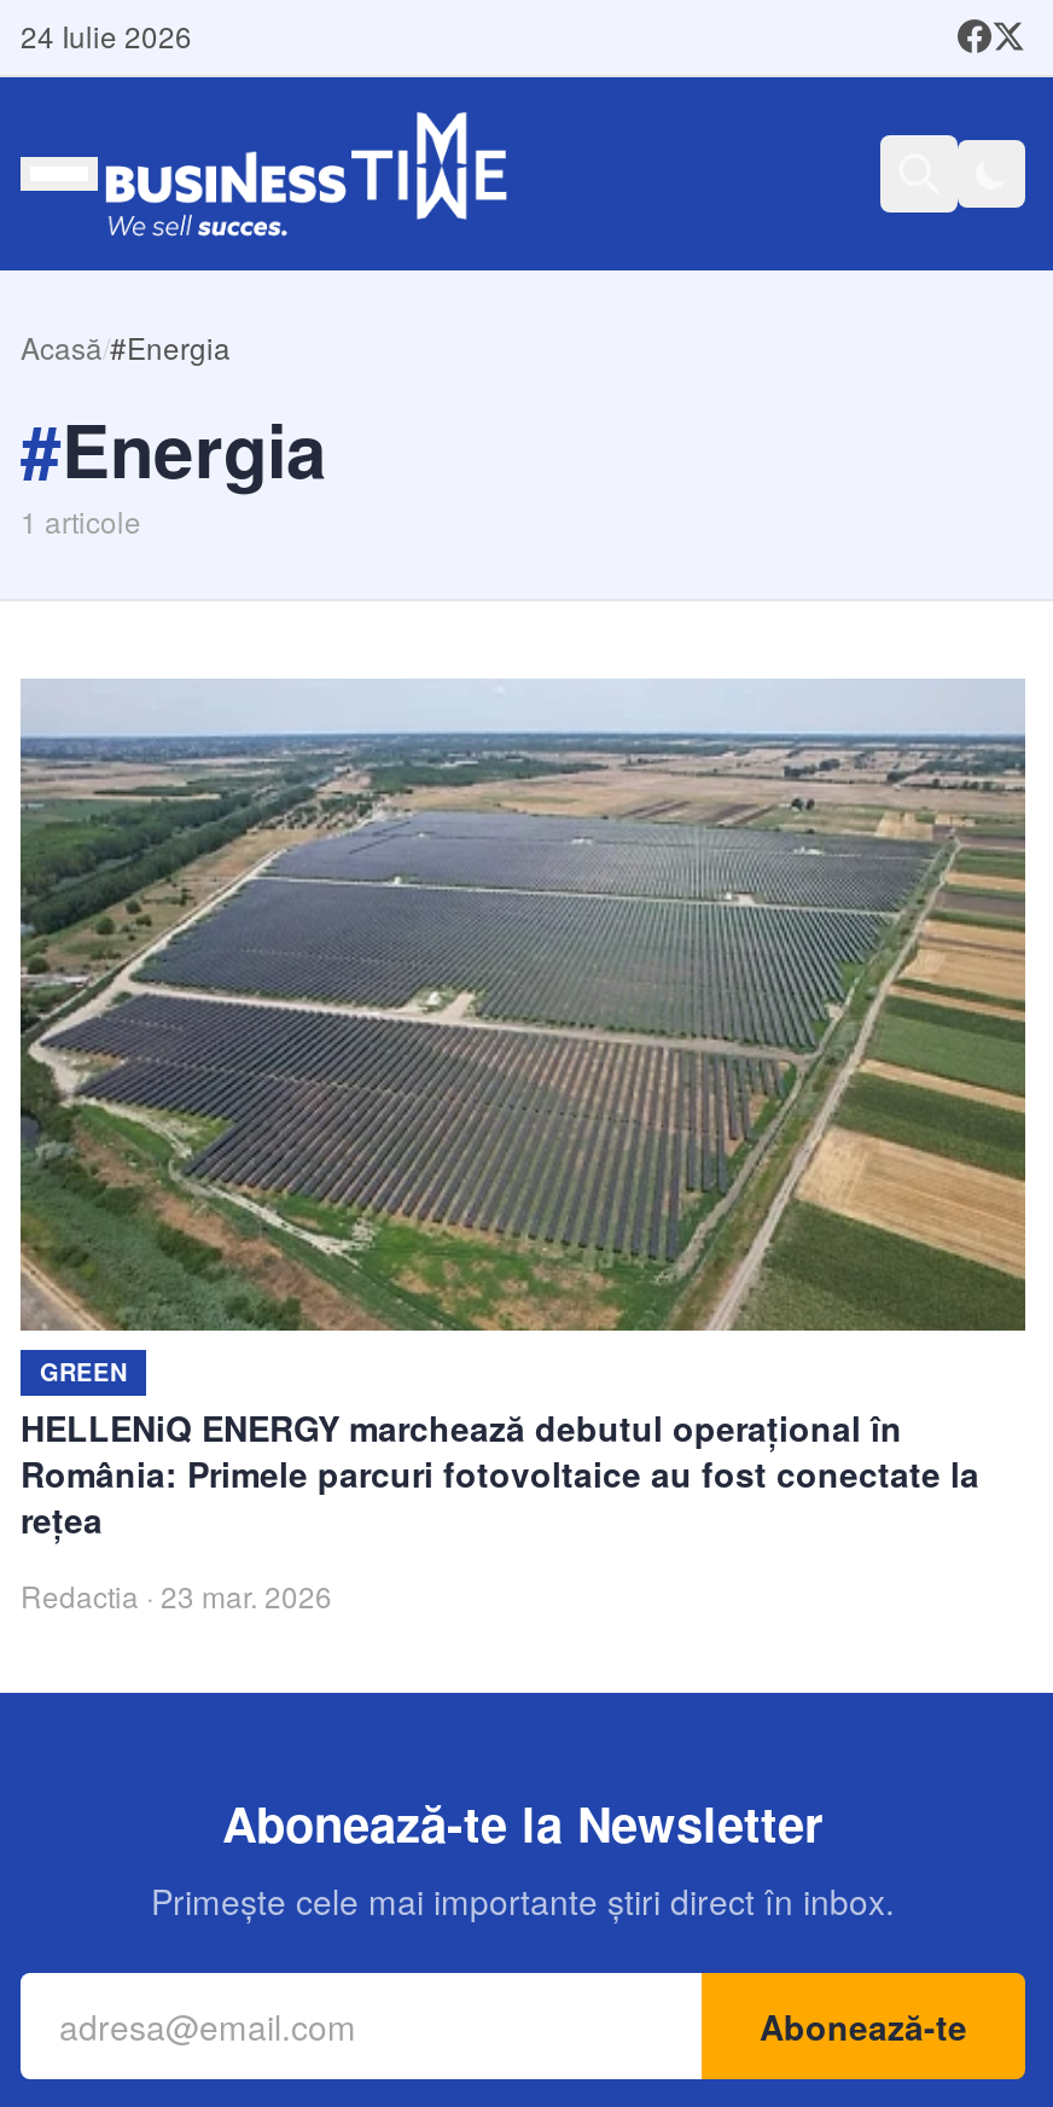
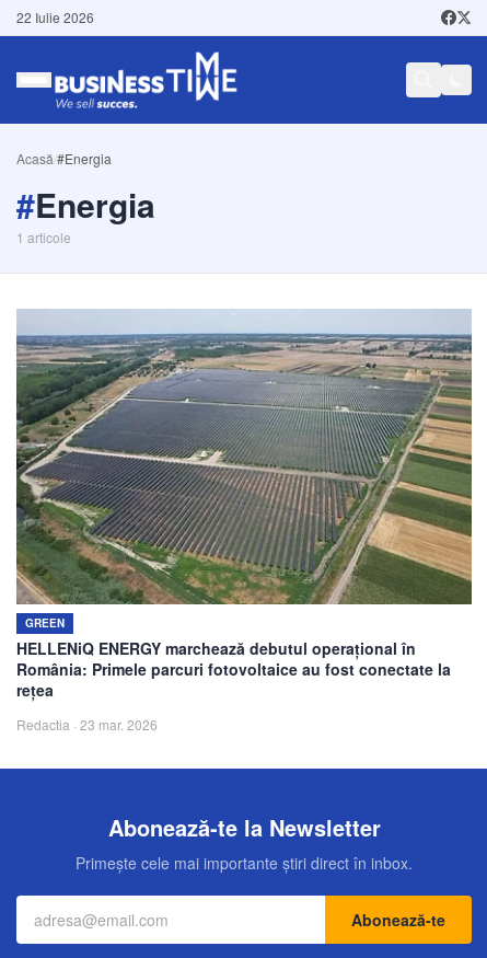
[21,14,192,56] 24 Iulie 2026 -> [16,8,94,26] 22 Iulie 2026

